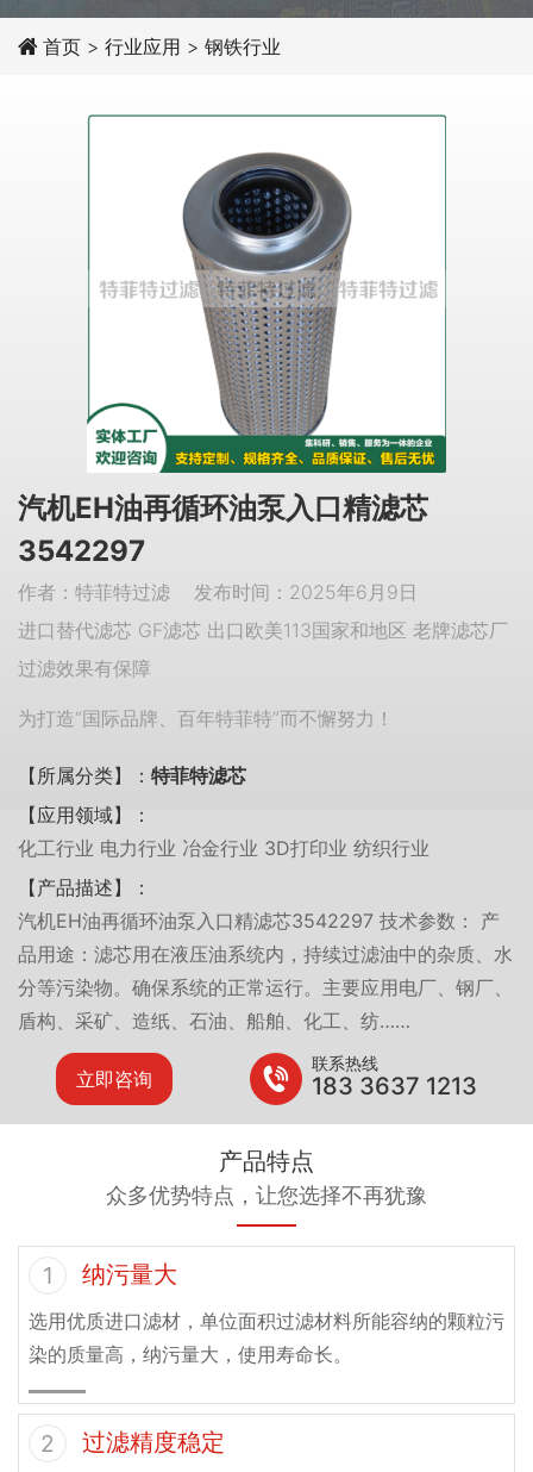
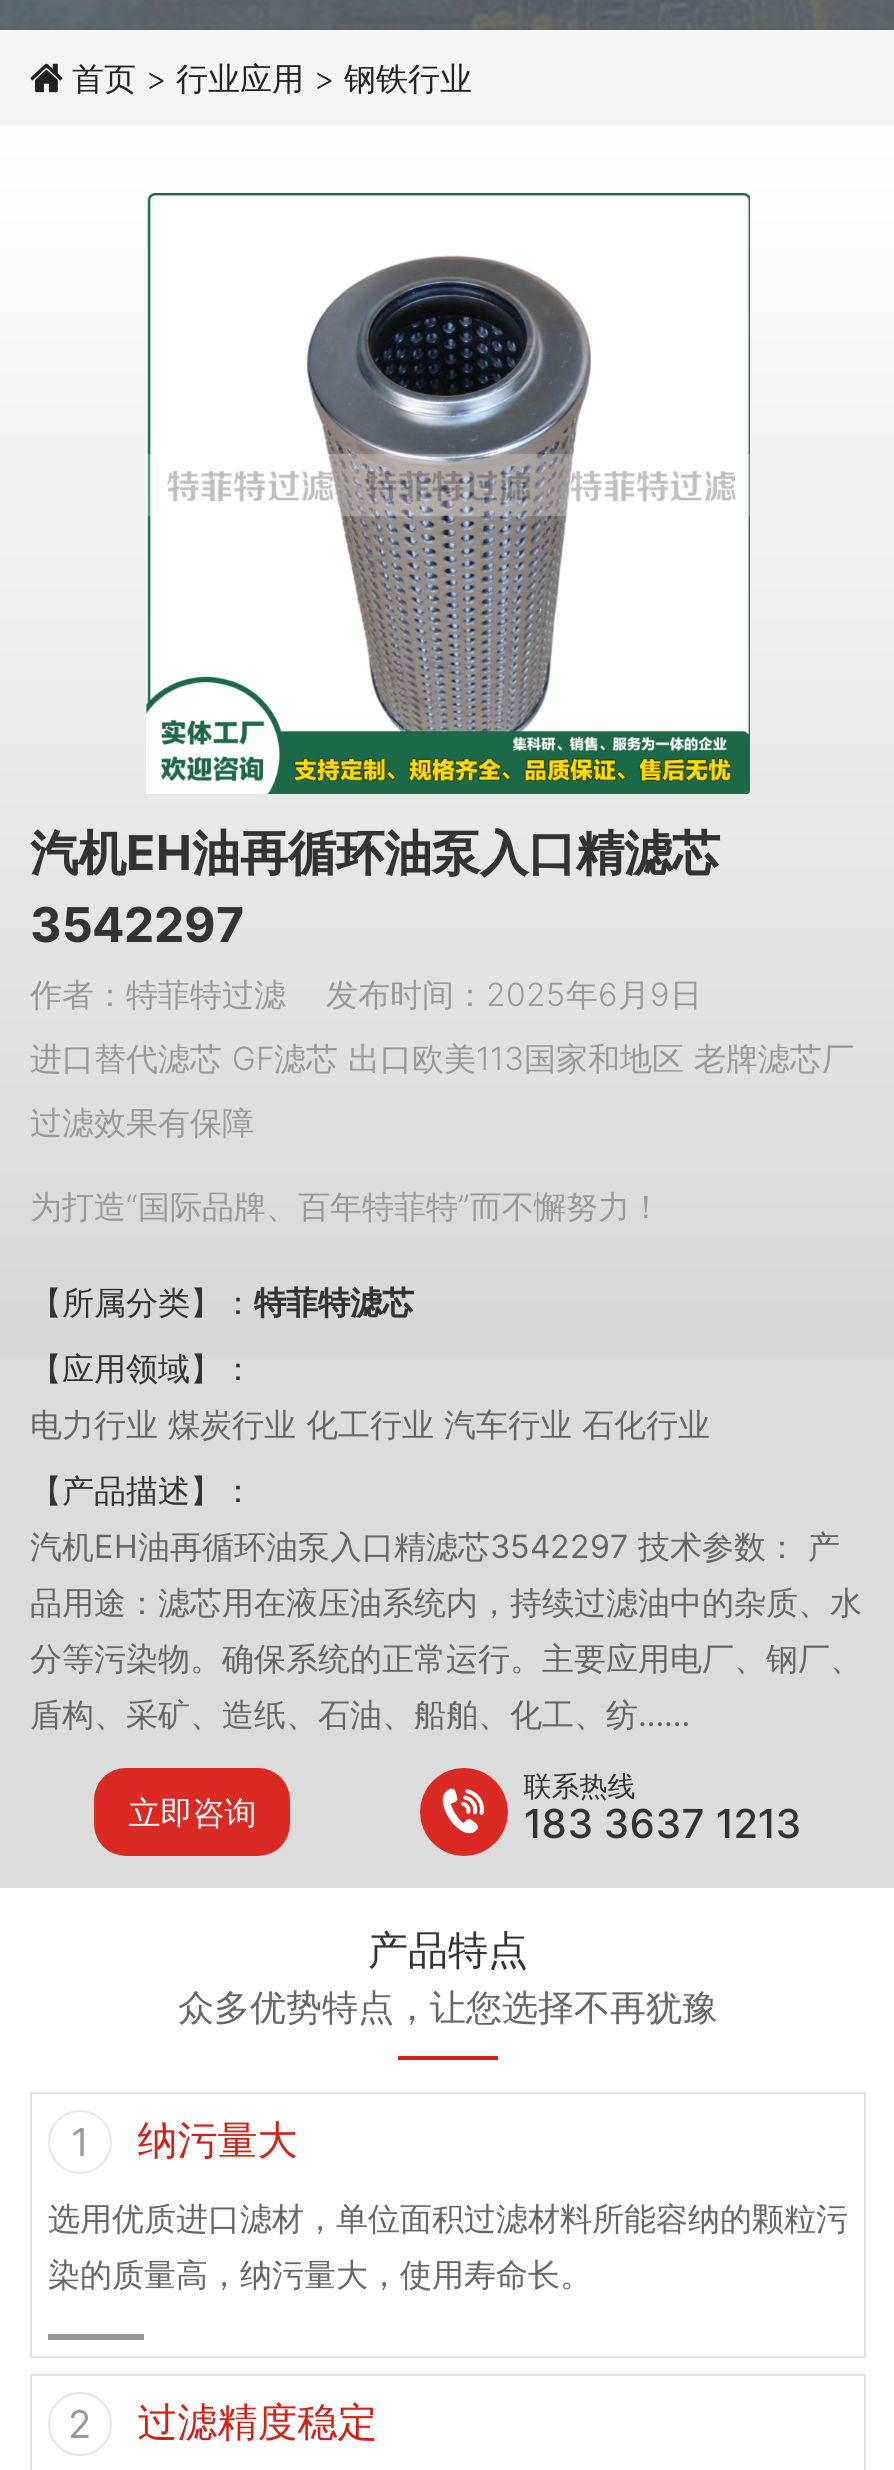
[18,836,429,860] 化工行业 电力行业 冶金行业 3D打印业 纺织行业 -> [30,1404,710,1444] 电力行业 煤炭行业 化工行业 汽车行业 石化行业

